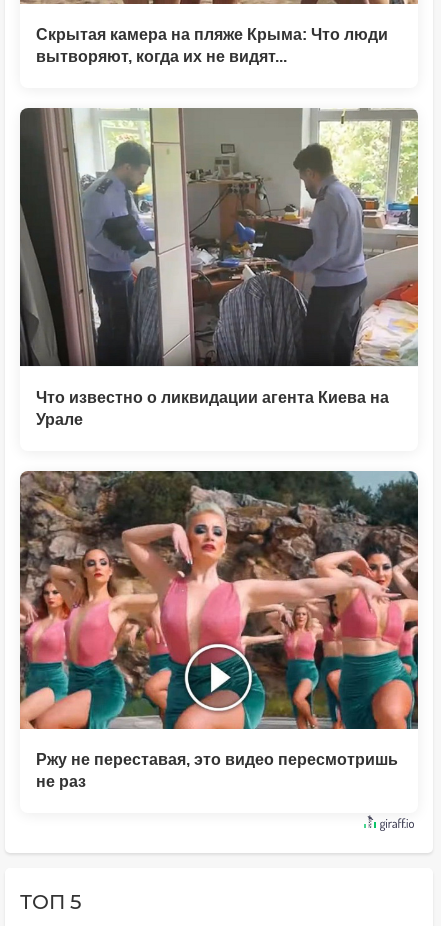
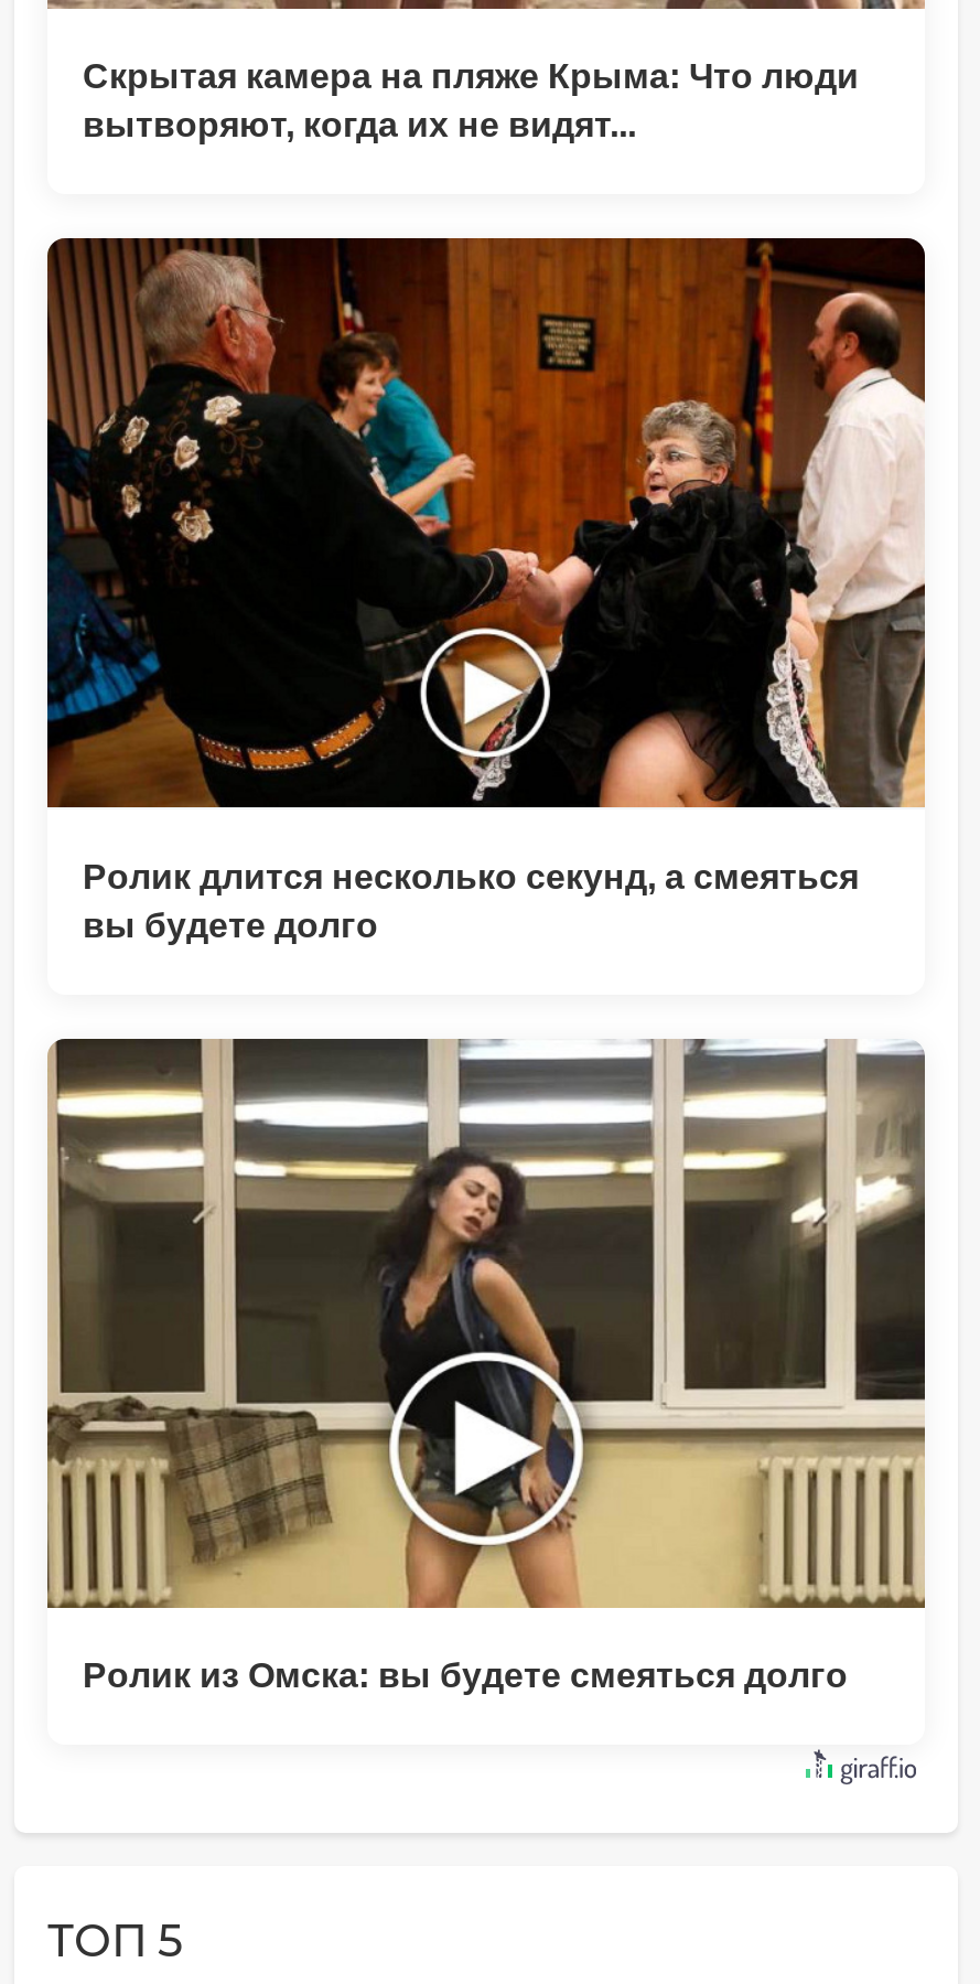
[19,107,419,428] [image] | Что известно о ликвидации агента Киева на | Урале -> [45,236,927,943] [image] | Ролик длится несколько секунд, а смеяться | вы будете долго
[20,470,419,790] [image] | Ржу не переставая, это видео пересмотришь | не раз -> [47,1039,927,1695] [image] | Ролик из Омска: вы будете смеяться долго

